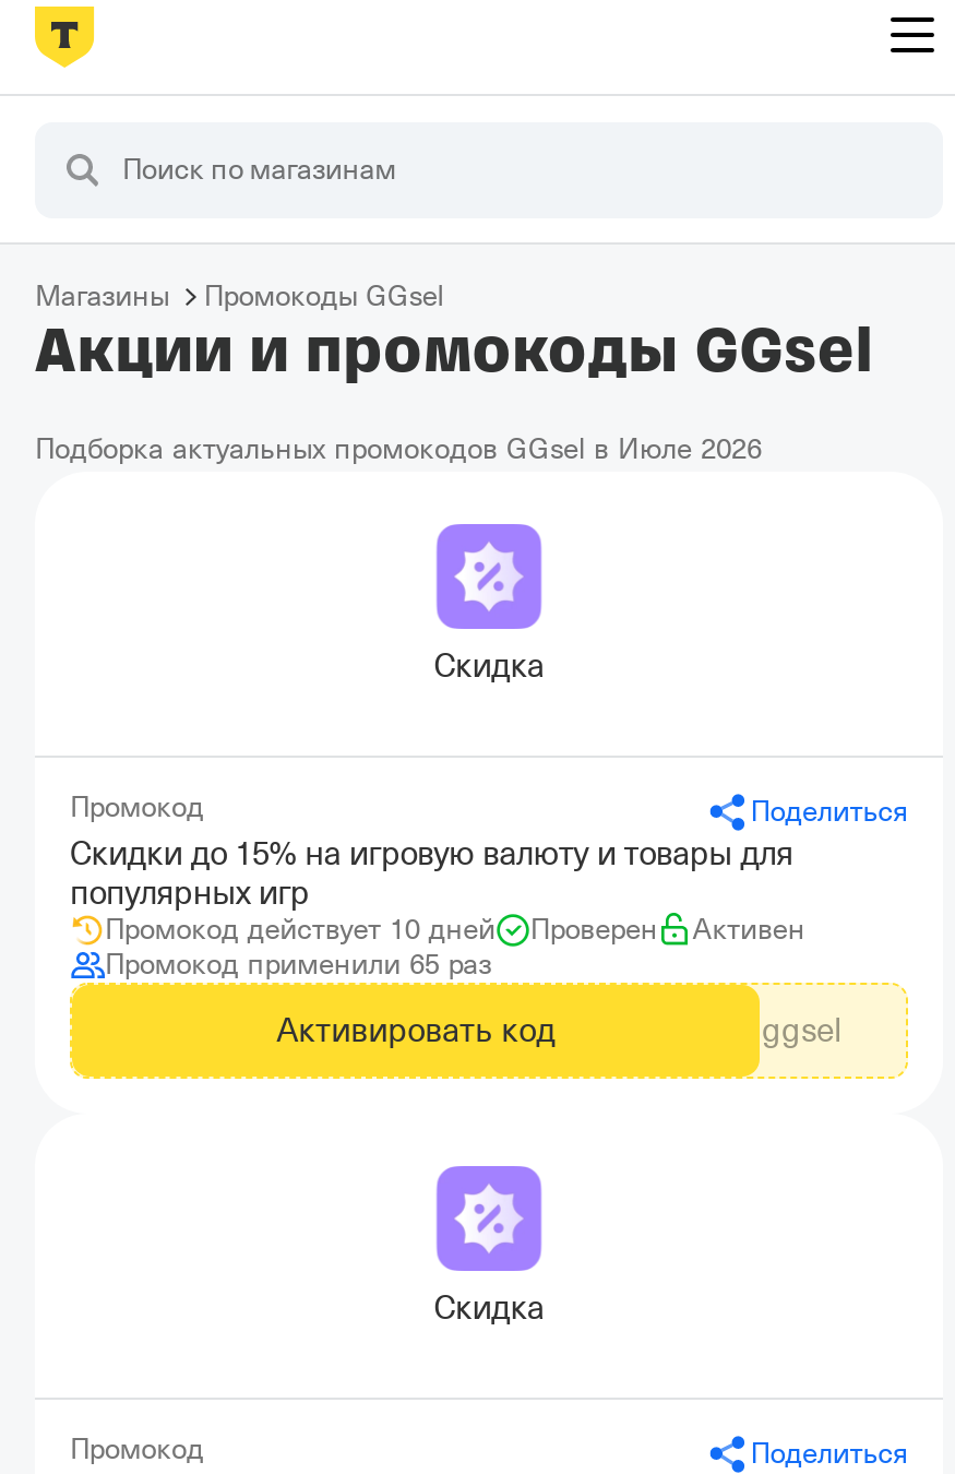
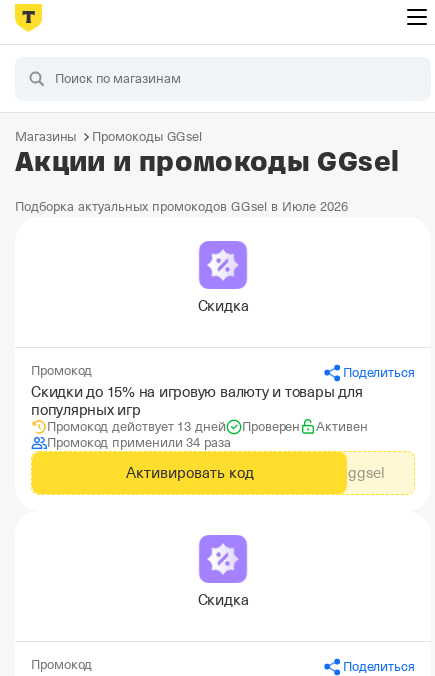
[105,913,495,946] Промокод действует 10 дней -> [47,419,226,434] Промокод действует 13 дней
[105,948,491,980] Промокод применили 65 раз -> [47,435,231,450] Промокод применили 34 раза

